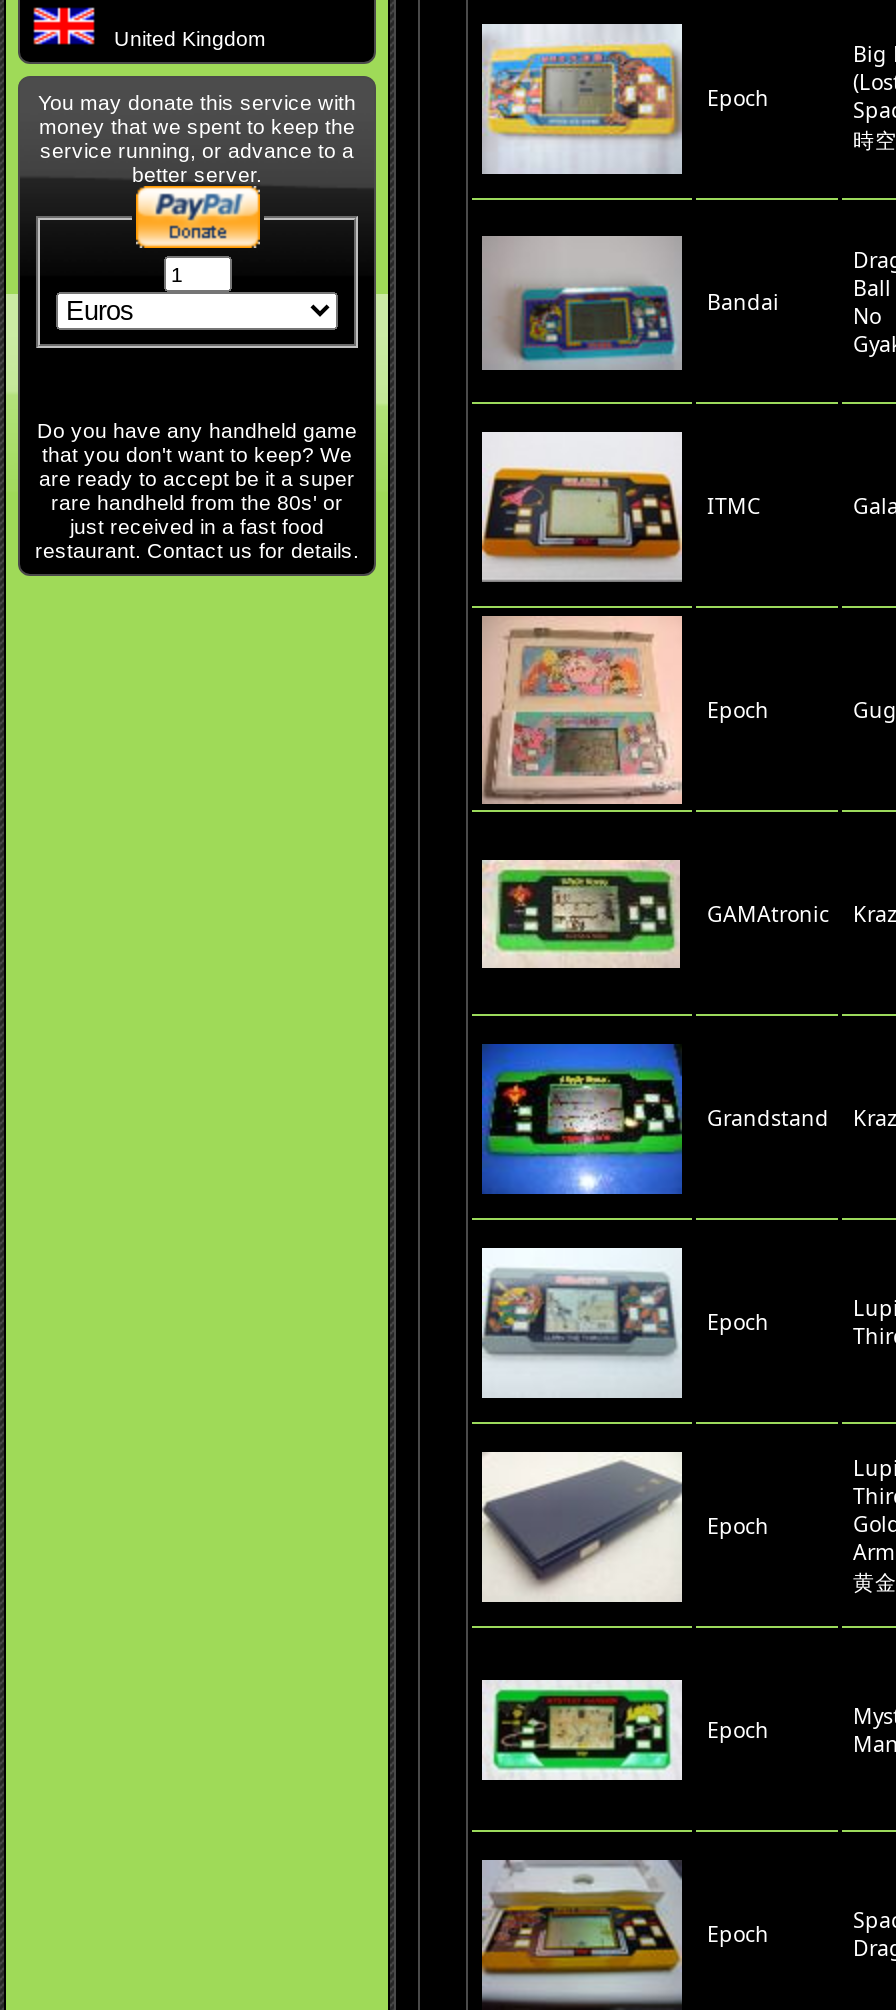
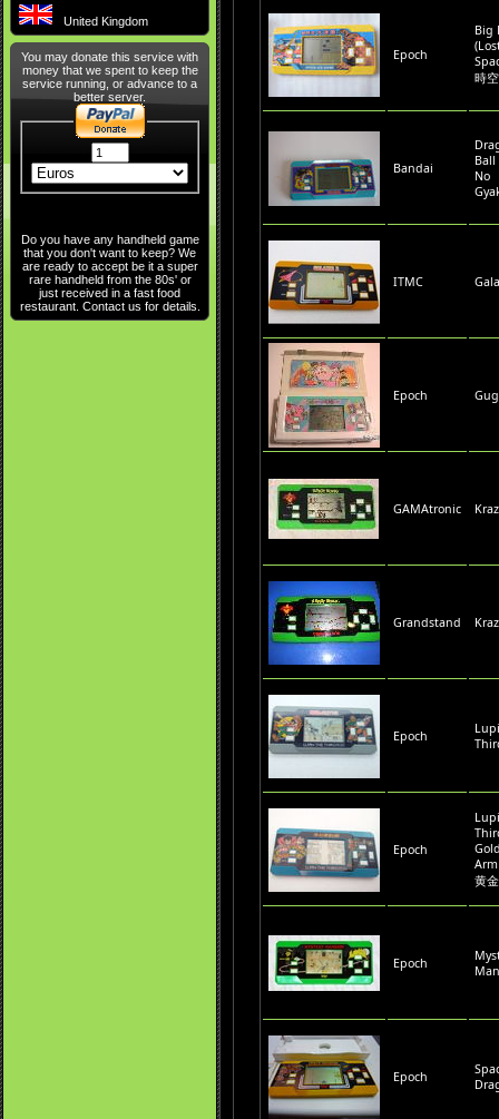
[482,1458,682,1590] [image] -> [268,813,380,884] [image]

